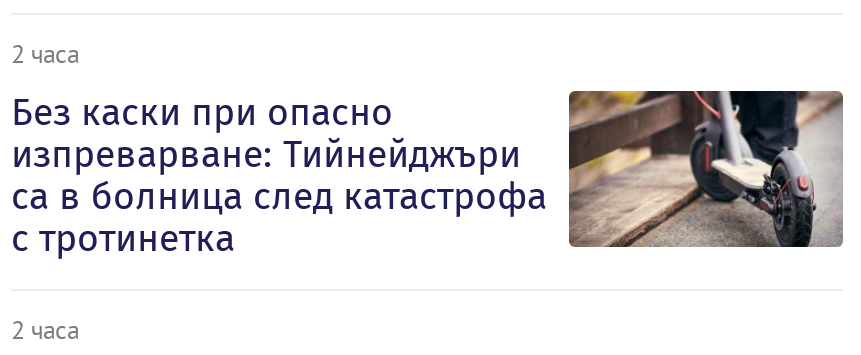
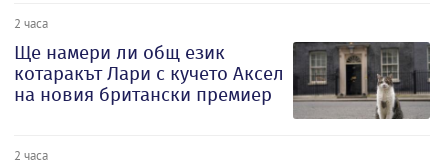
[11,89,841,261] [image] | Без каски при опасно | изпреварване: Тийнейджъри | са в болница след катастрофа | с тротинетка -> [14,41,430,120] [image] | Ще намери ли общ език | котаракът Лари с кучето Аксел | на новия британски премиер

